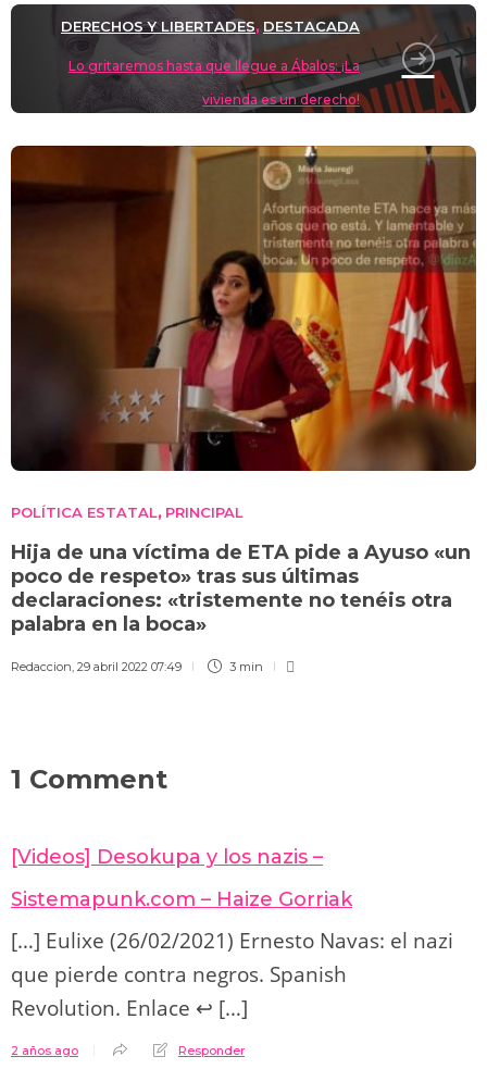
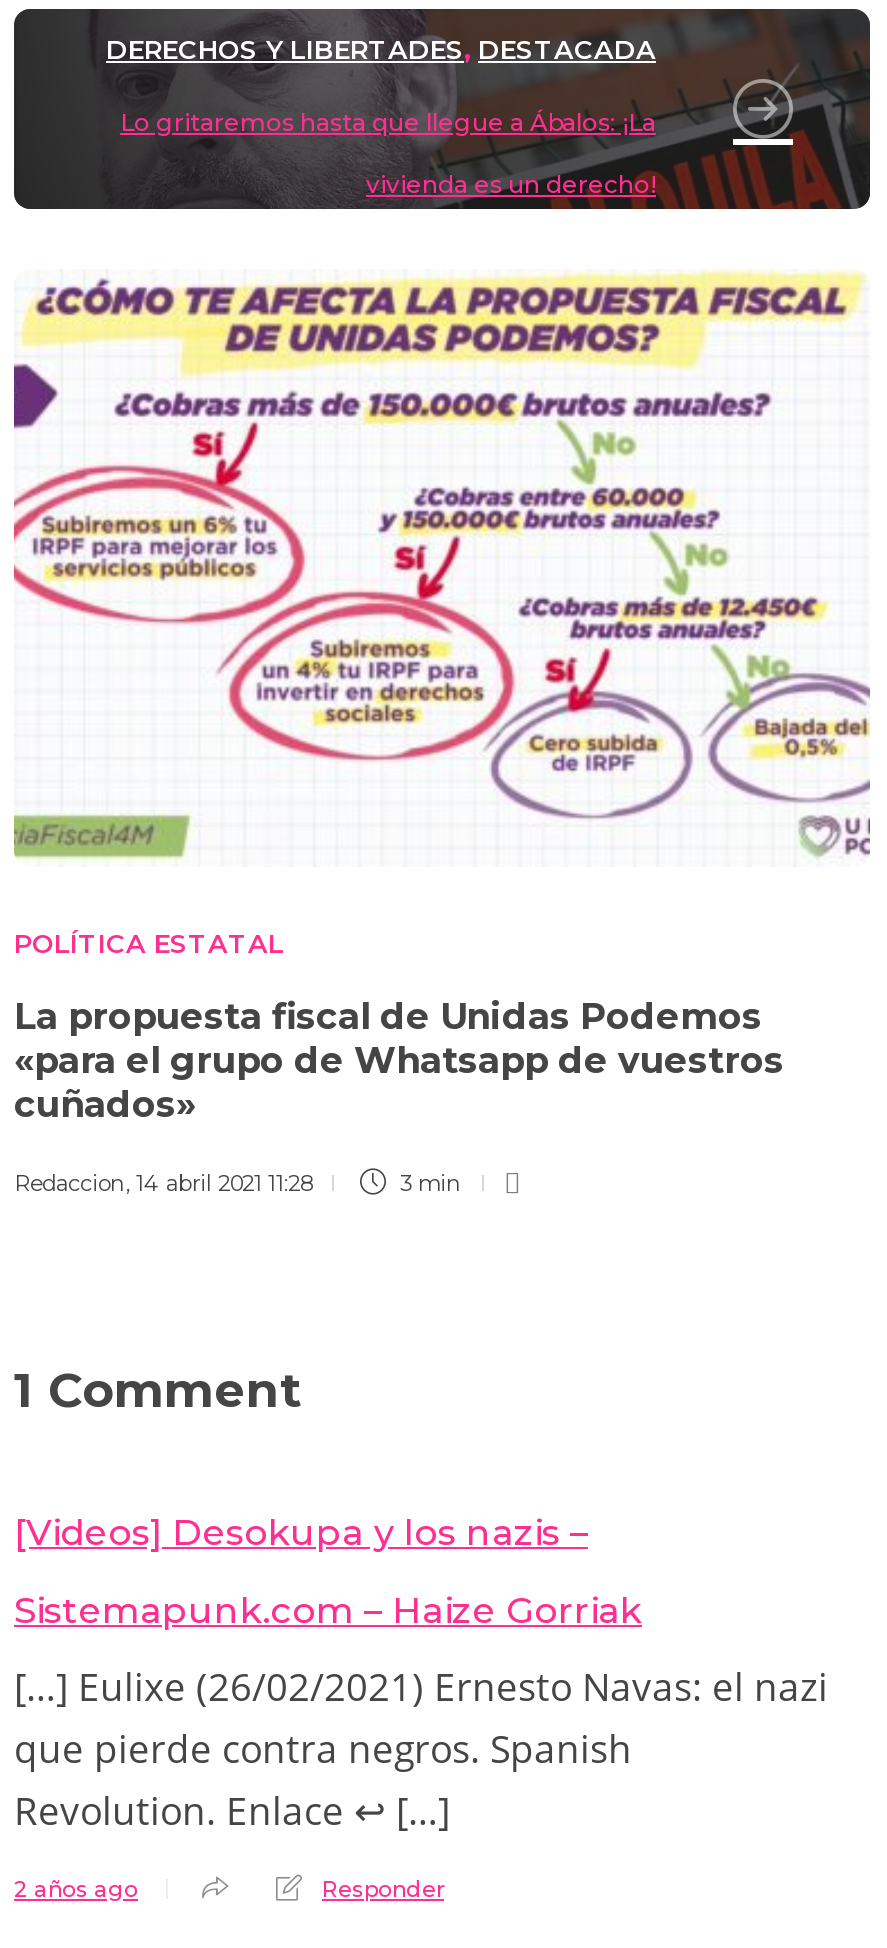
[10,145,477,521] [image] | POLÍTICA ESTATAL, PRINCIPAL -> [12,269,870,959] [image] | POLÍTICA ESTATAL
[11,541,471,636] Hija de una víctima de ETA pide a Ayuso «un | poco de respeto» tras sus últimas | declaraciones: «tristemente no tenéis otra | palabra en la boca» -> [14,995,784,1127] La propuesta fiscal de Unidas Podemos | «para el grupo de Whatsapp de vuestros | cuñados»
[11,659,182,674] Redaccion, 29 abril 2022 07:49 -> [14,1169,312,1197] Redaccion, 14 abril 2021 11:28

